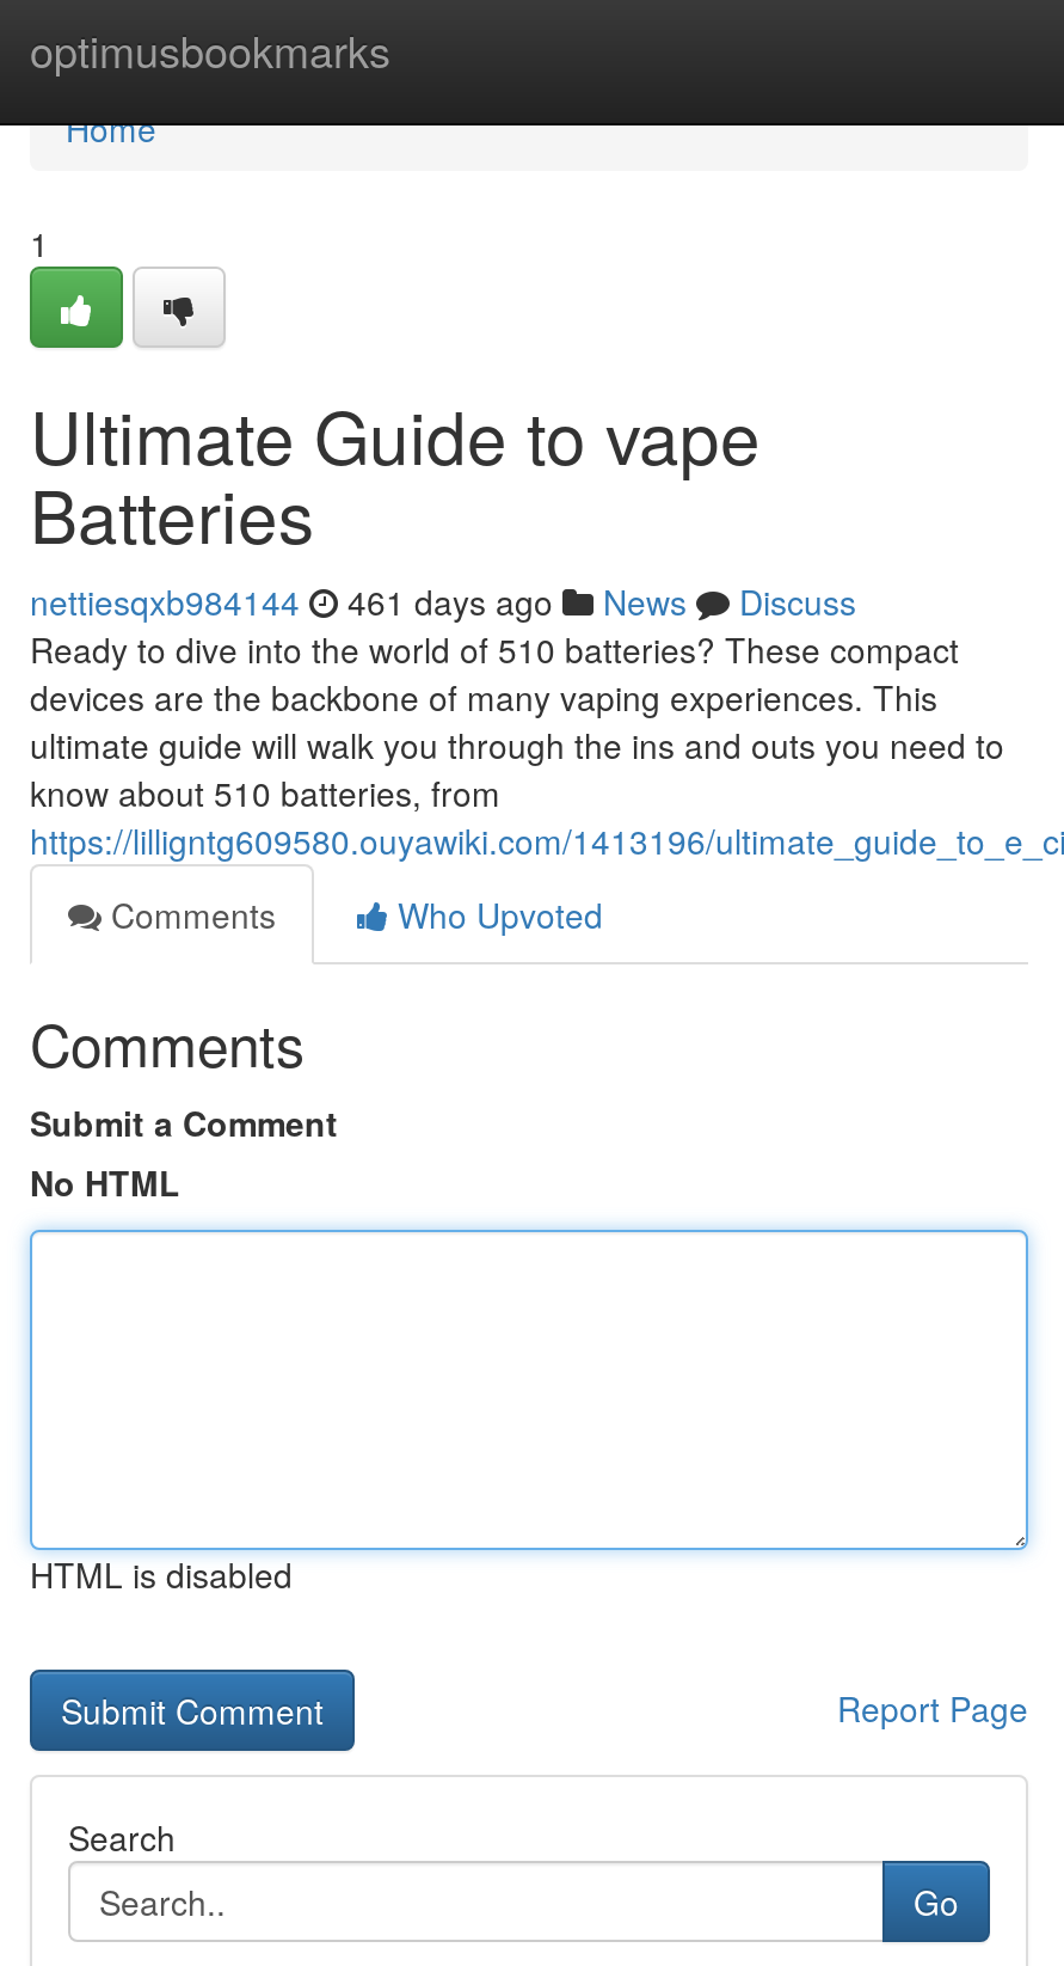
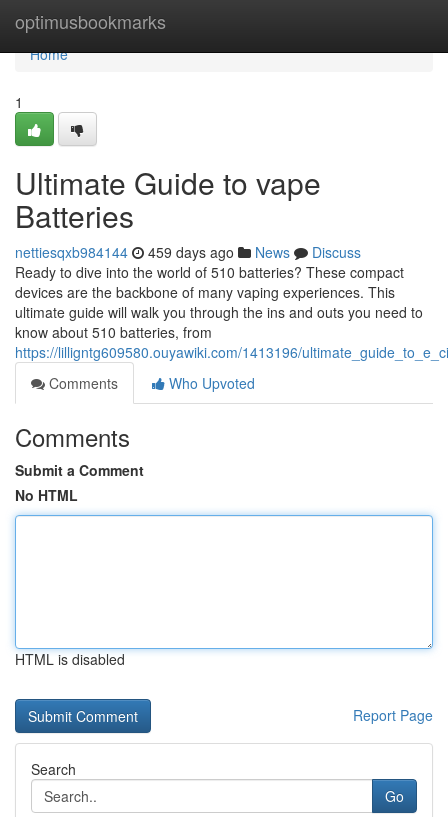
[30,577,856,625] nettiesqxb984144 461 days ago News Discuss -> [15,242,361,262] nettiesqxb984144 459 days ago News Discuss

